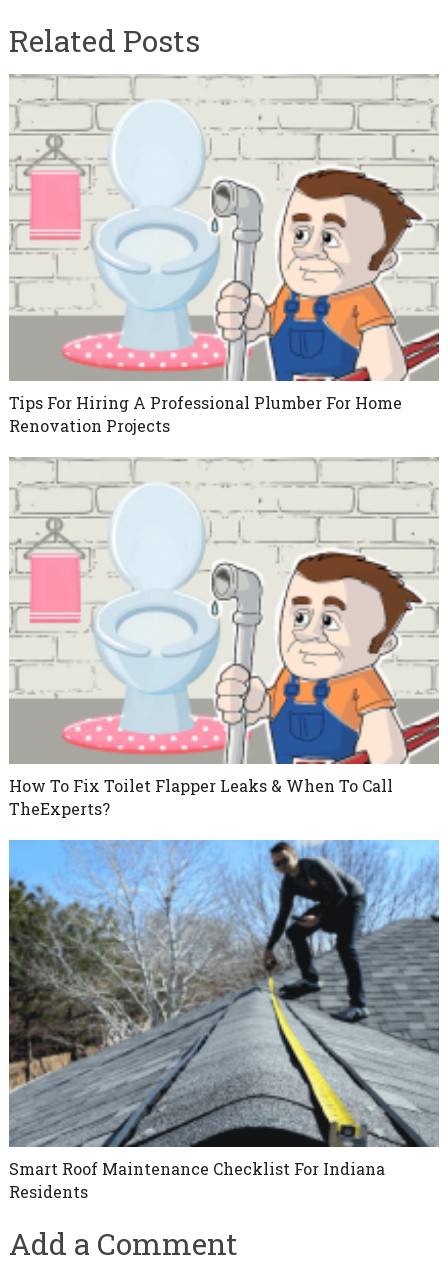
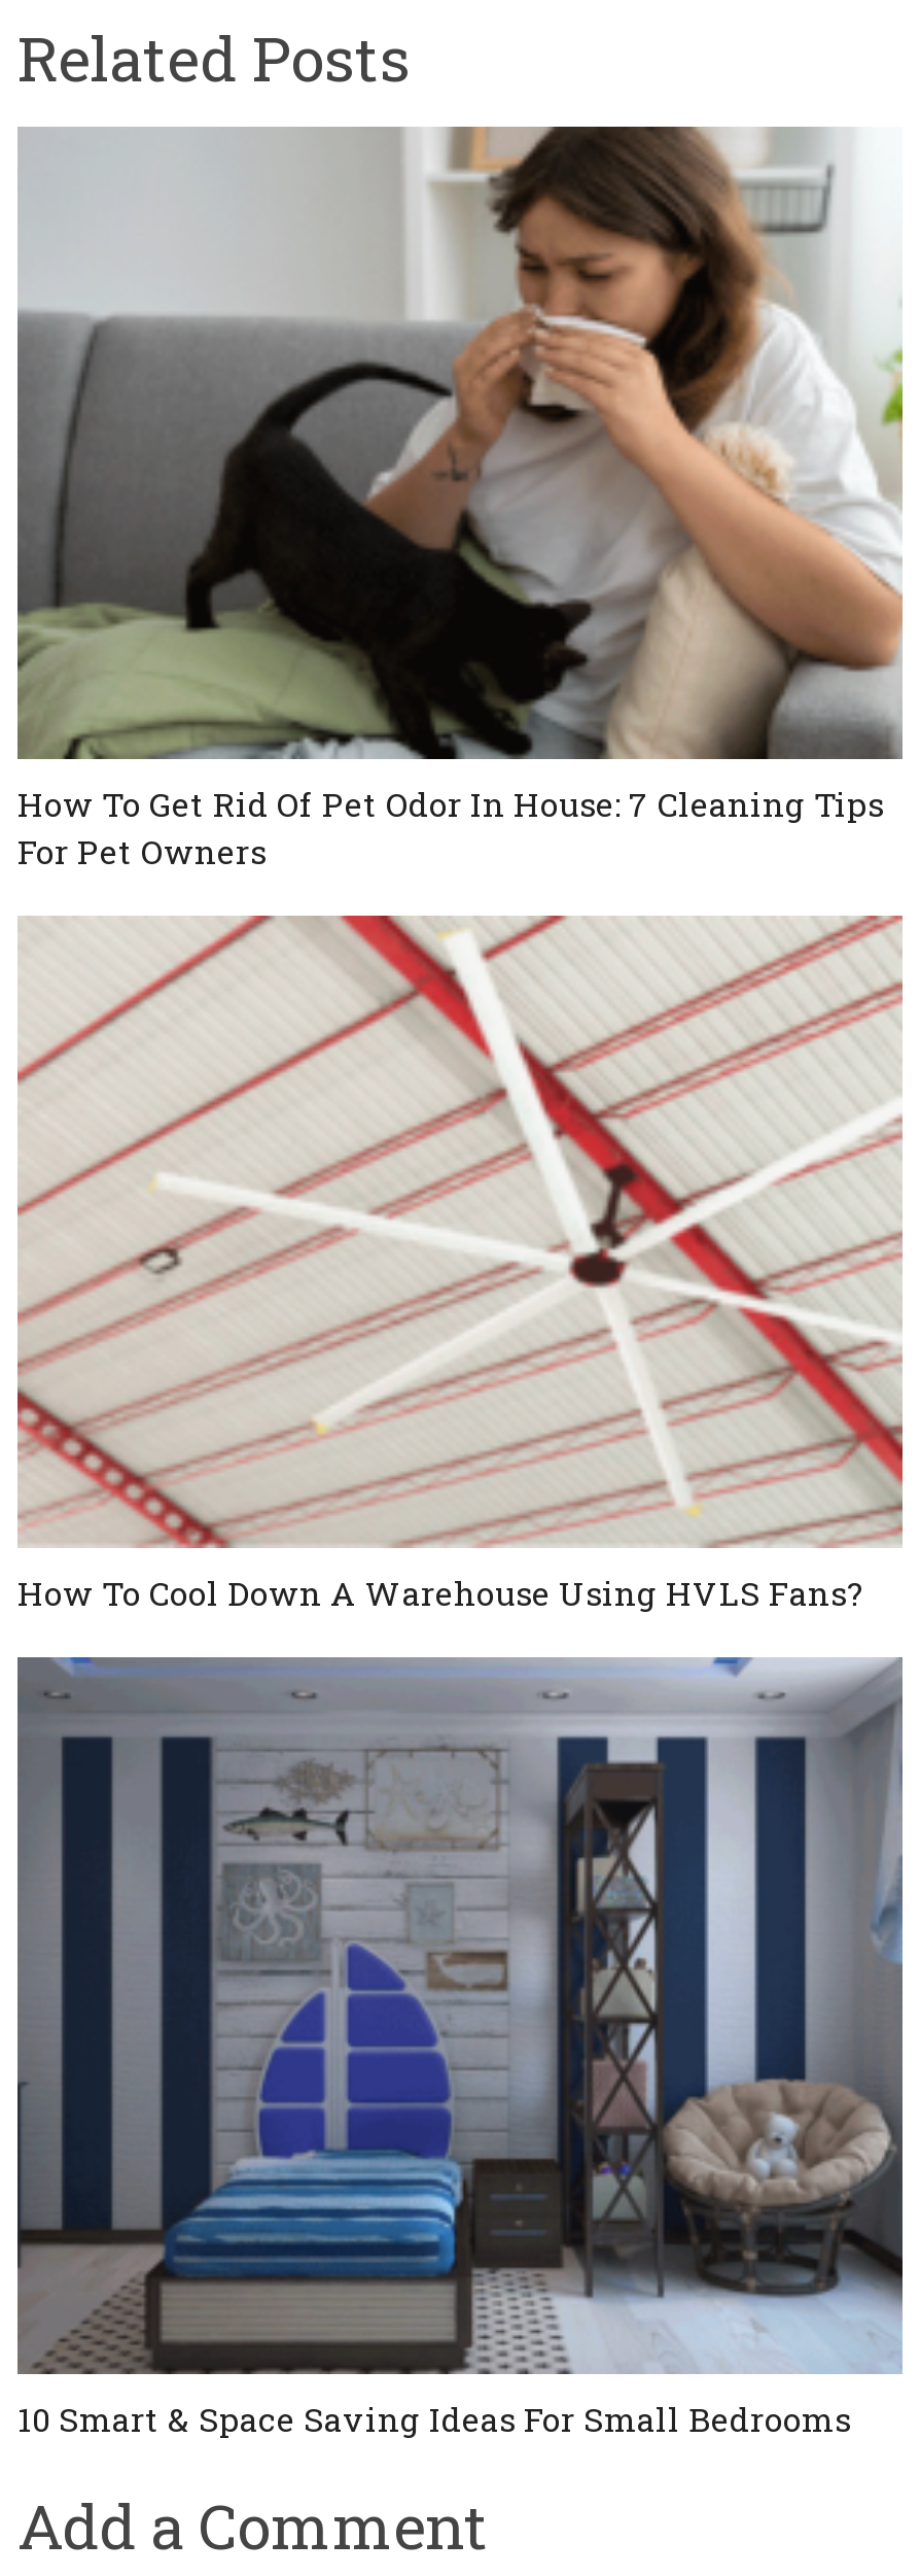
[9,74,439,436] [image] | Tips For Hiring A Professional Plumber For Home | Renovation Projects -> [15,127,905,872] [image] | How To Get Rid Of Pet Odor In House: 7 Cleaning Tips | For Pet Owners
[9,457,439,819] [image] | How To Fix Toilet Flapper Leaks & When To Call | TheExperts? -> [17,916,903,1614] [image] | How To Cool Down A Warehouse Using HVLS Fans?
[8,822,439,1202] [image] | Smart Roof Maintenance Checklist For Indiana | Residents -> [15,1655,905,2441] [image] | 10 Smart & Space Saving Ideas For Small Bedrooms

